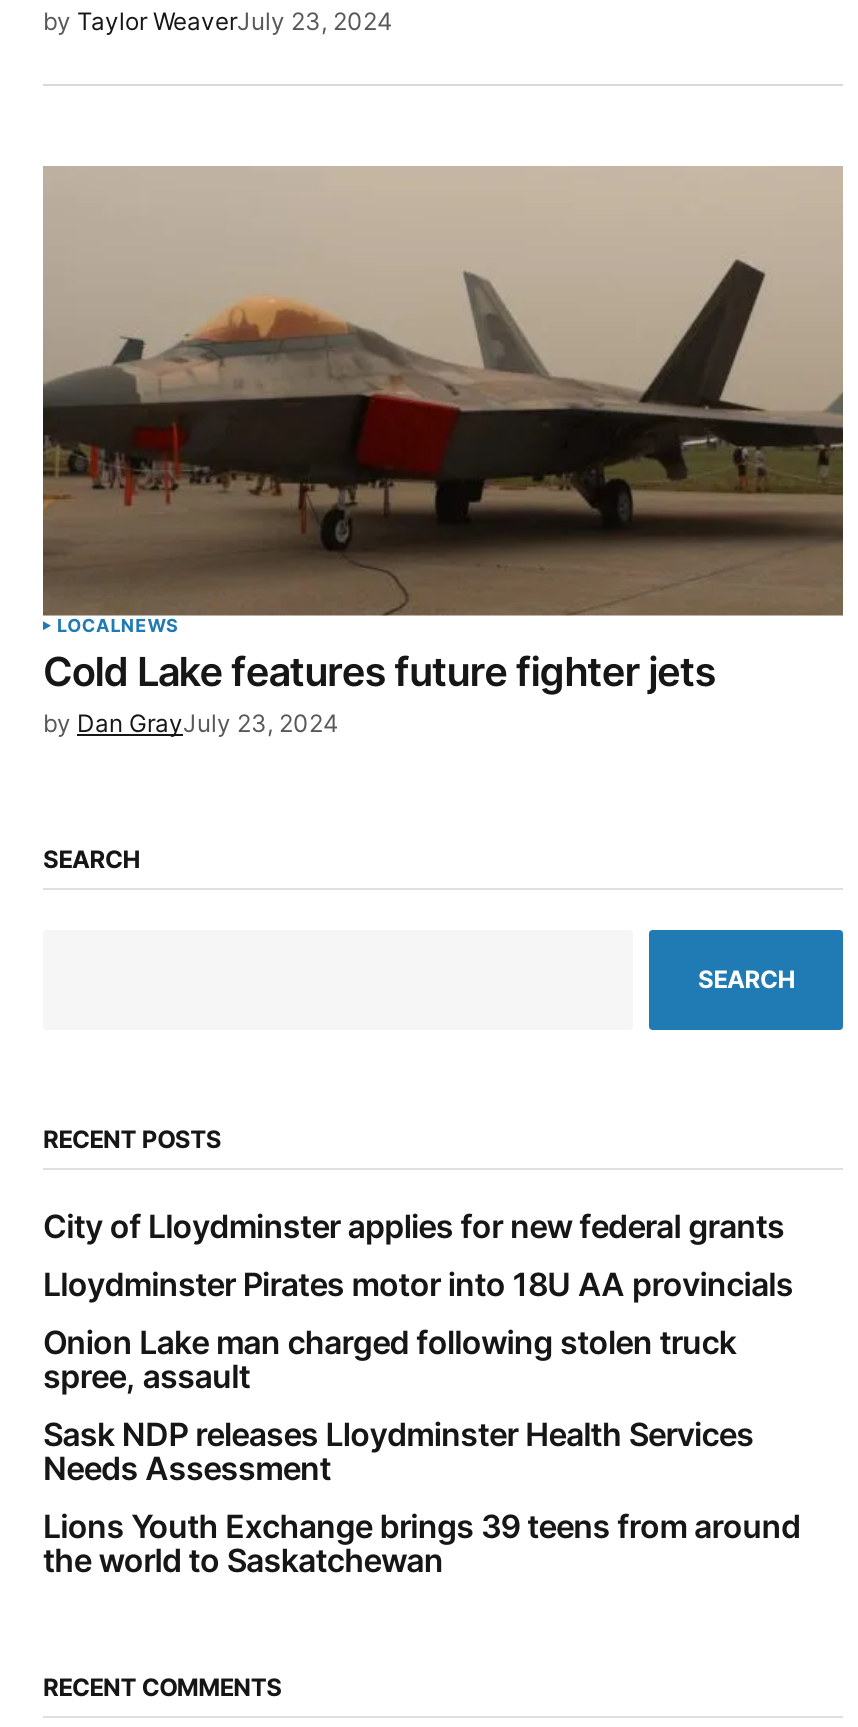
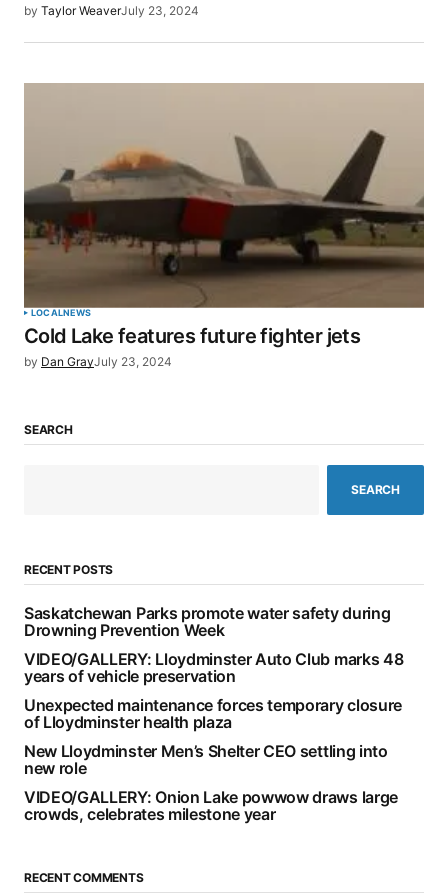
[43,1206,800,1580] City of Lloydminster applies for new federal grants | Lloydminster Pirates motor into 18U AA provincials | Onion Lake man charged following stolen truck | spree, assault | Sask NDP releases Lloydminster Health Services | Needs Assessment | Lions Youth Exchange brings 39 teens from around | the world to Saskatchewan -> [24,603,403,824] Saskatchewan Parks promote water safety during | Drowning Prevention Week | VIDEO/GALLERY: Lloydminster Auto Club marks 48 | years of vehicle preservation | Unexpected maintenance forces temporary closure | of Lloydminster health plaza | New Lloydminster Men’s Shelter CEO settling into | new role | VIDEO/GALLERY: Onion Lake powwow draws large | crowds, celebrates milestone year

